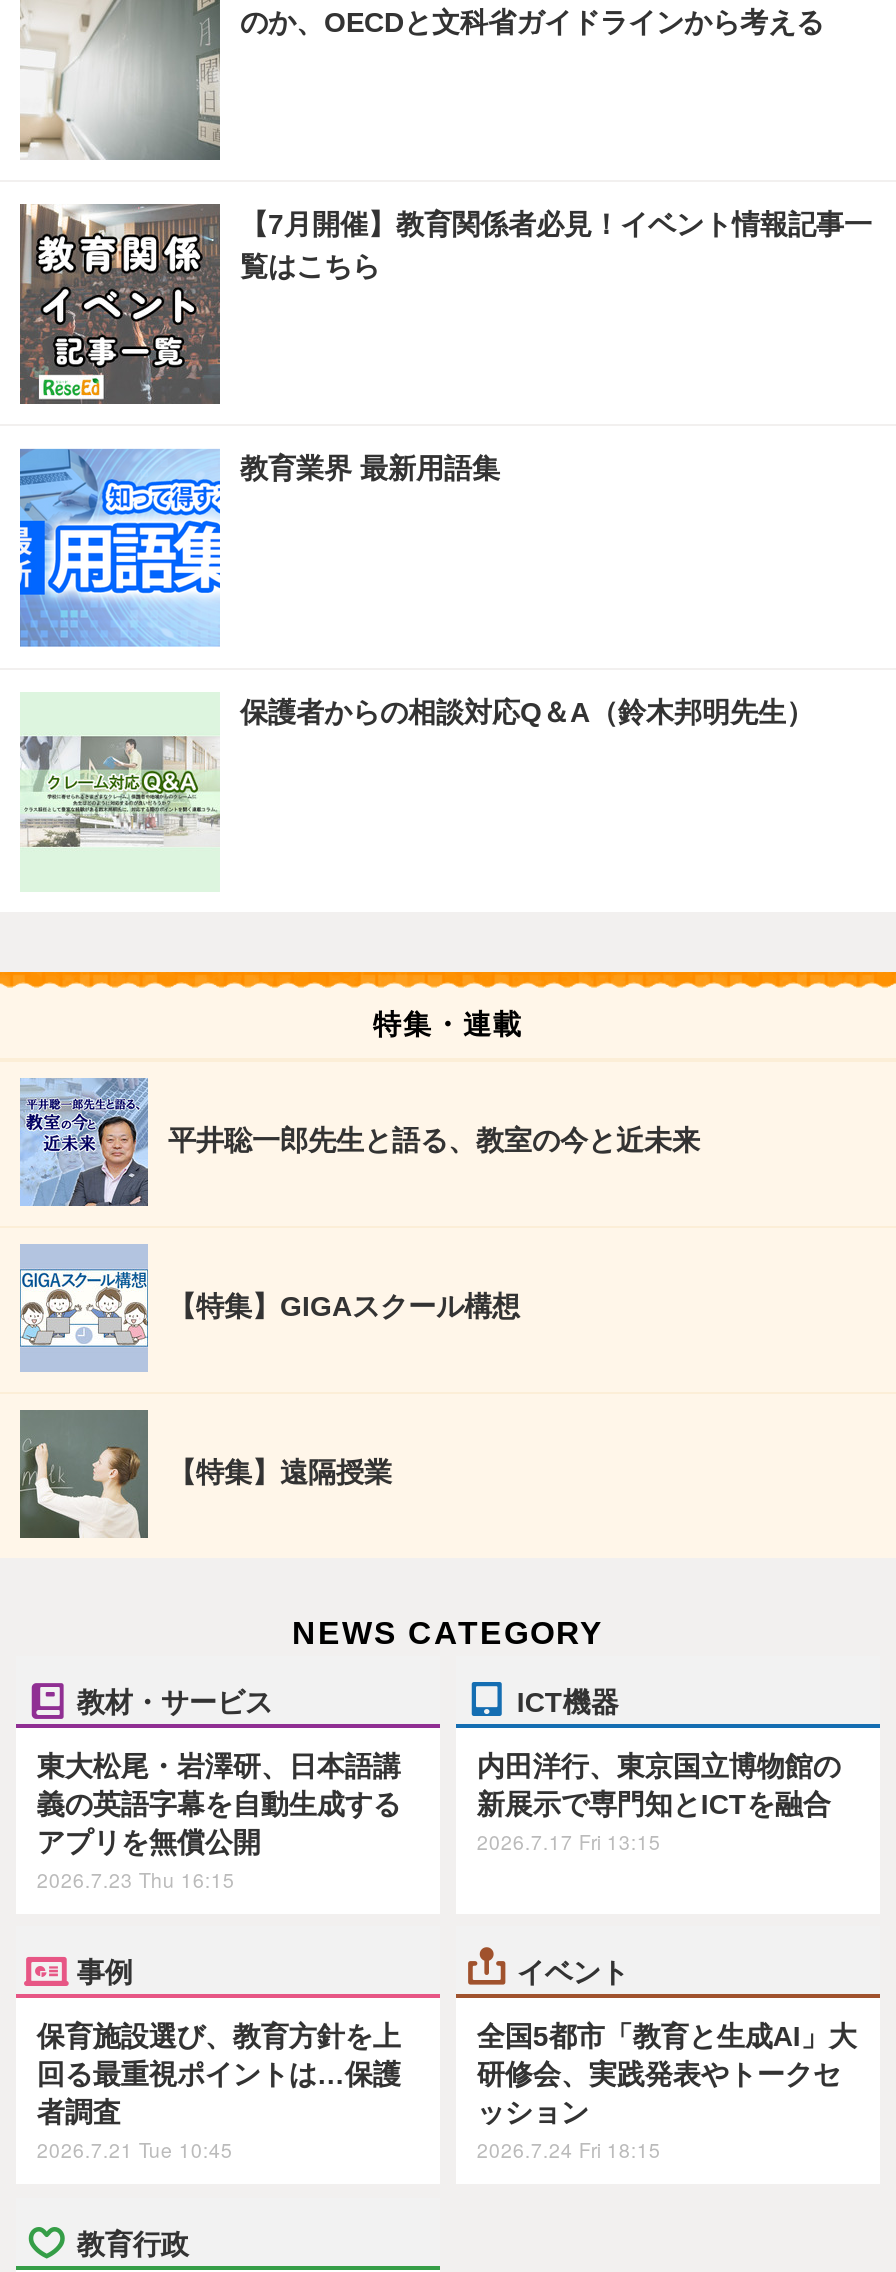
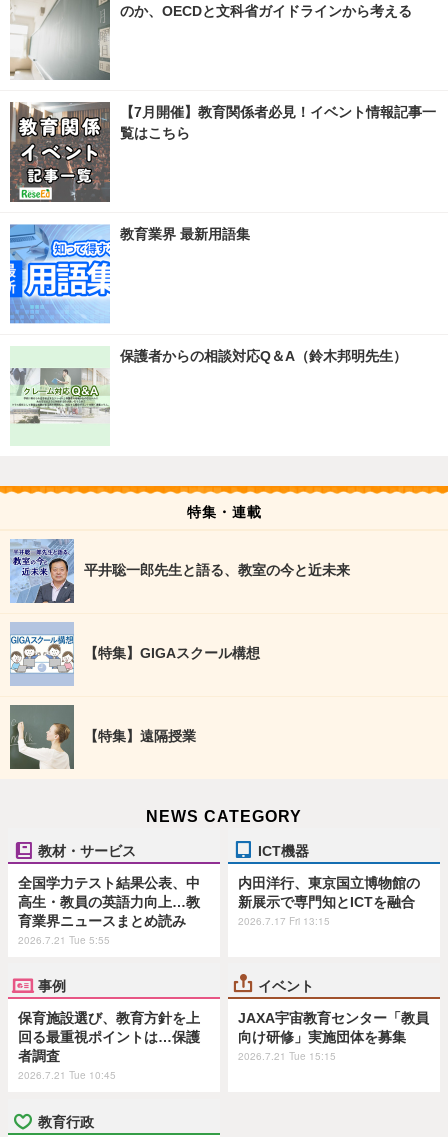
[37,1749,401,1893] 東大松尾・岩澤研、日本語講 | 義の英語字幕を自動生成する | アプリを無償公開 | 2026.7.23 Thu 16:15 -> [18,875,200,947] 全国学力テスト結果公表、中 | 高生・教員の英語力向上…教 | 育業界ニュースまとめ読み | 2026.7.21 Tue 5:55
[477,2020,857,2164] 全国5都市「教育と生成AI」大 | 研修会、実践発表やトークセ | ッション | 2026.7.24 Fri 18:15 -> [238,1010,429,1063] JAXA宇宙教育センター「教員 | 向け研修」実施団体を募集 | 2026.7.21 Tue 15:15

